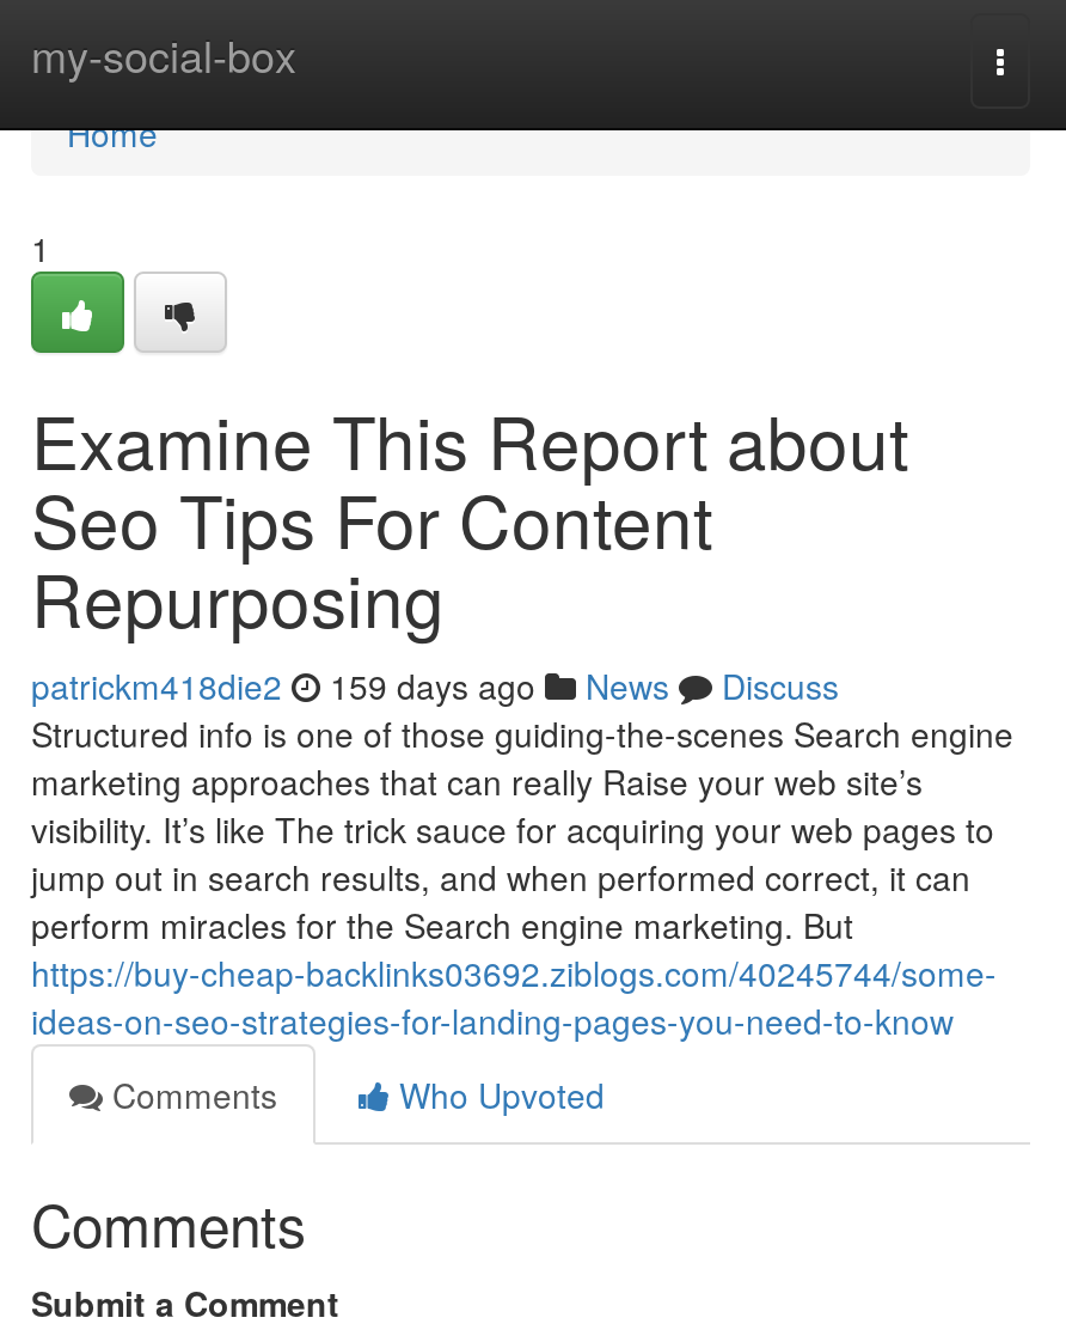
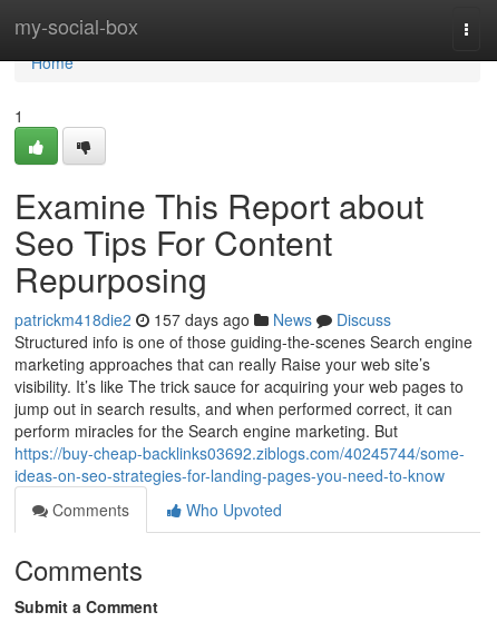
[31,661,839,709] patrickm418die2 159 days ago News Discuss -> [14,308,391,330] patrickm418die2 157 days ago News Discuss

